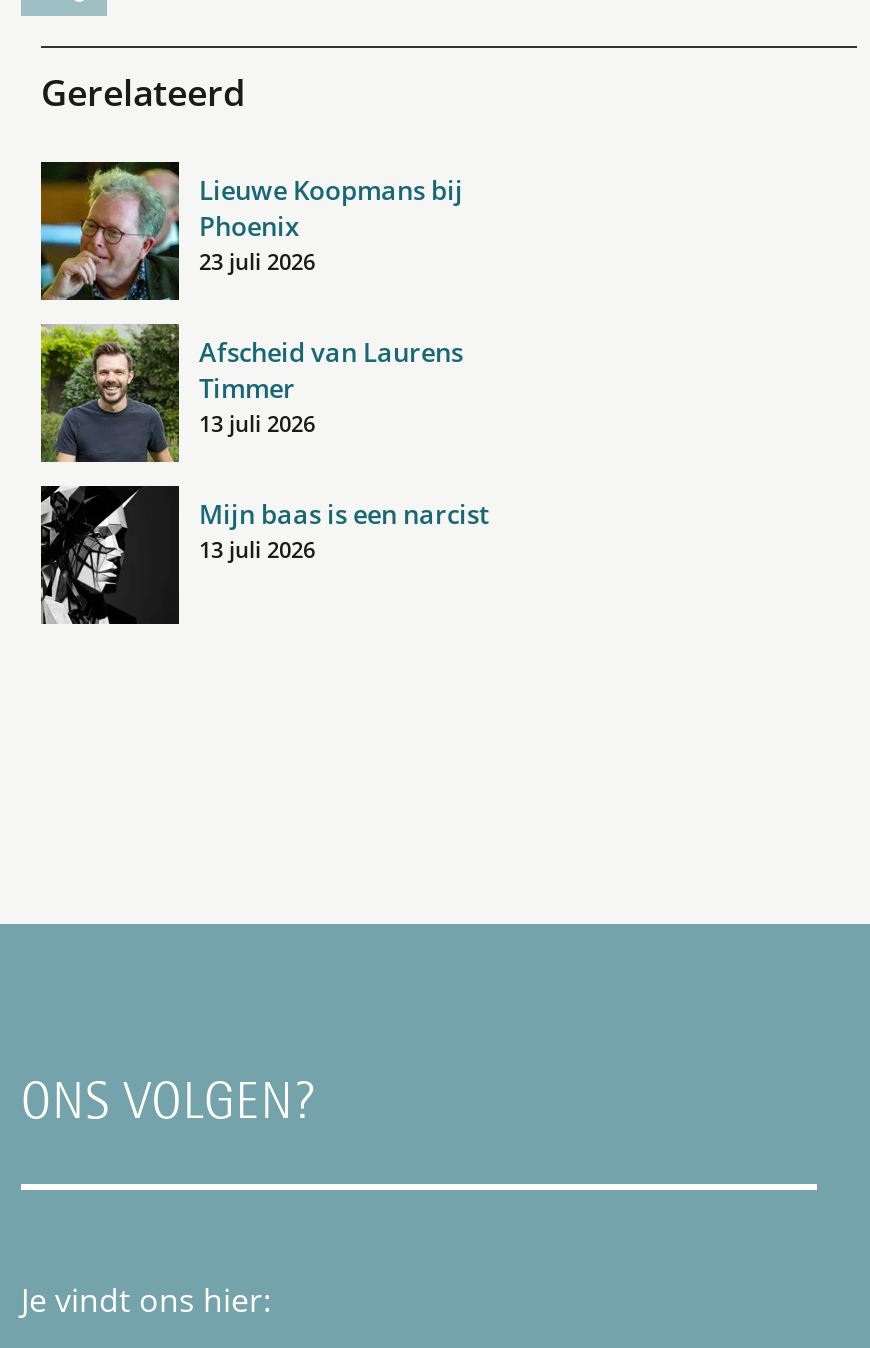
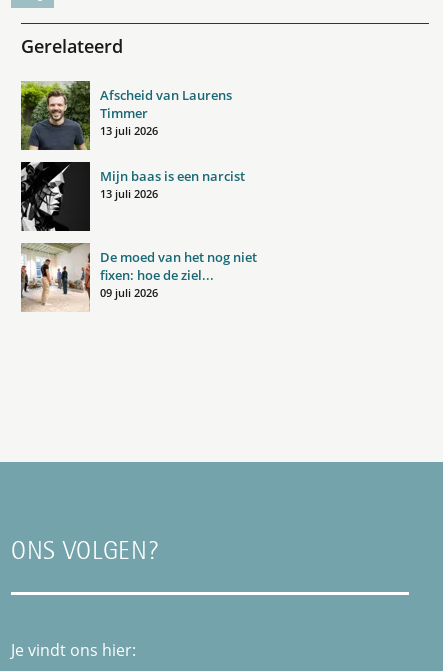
[39,160,463,302] [image] | Lieuwe Koopmans bij | Phoenix | 23 juli 2026 -> none
moved [37,320,489,564] -> [19,79,245,201]: [image] | Afscheid van Laurens | Timmer | 13 juli 2026 | Mijn baas is een narcist | 13 juli 2026
none -> [20,242,257,312] [image] | De moed van het nog niet | fixen: hoe de ziel... | 09 juli 2026

